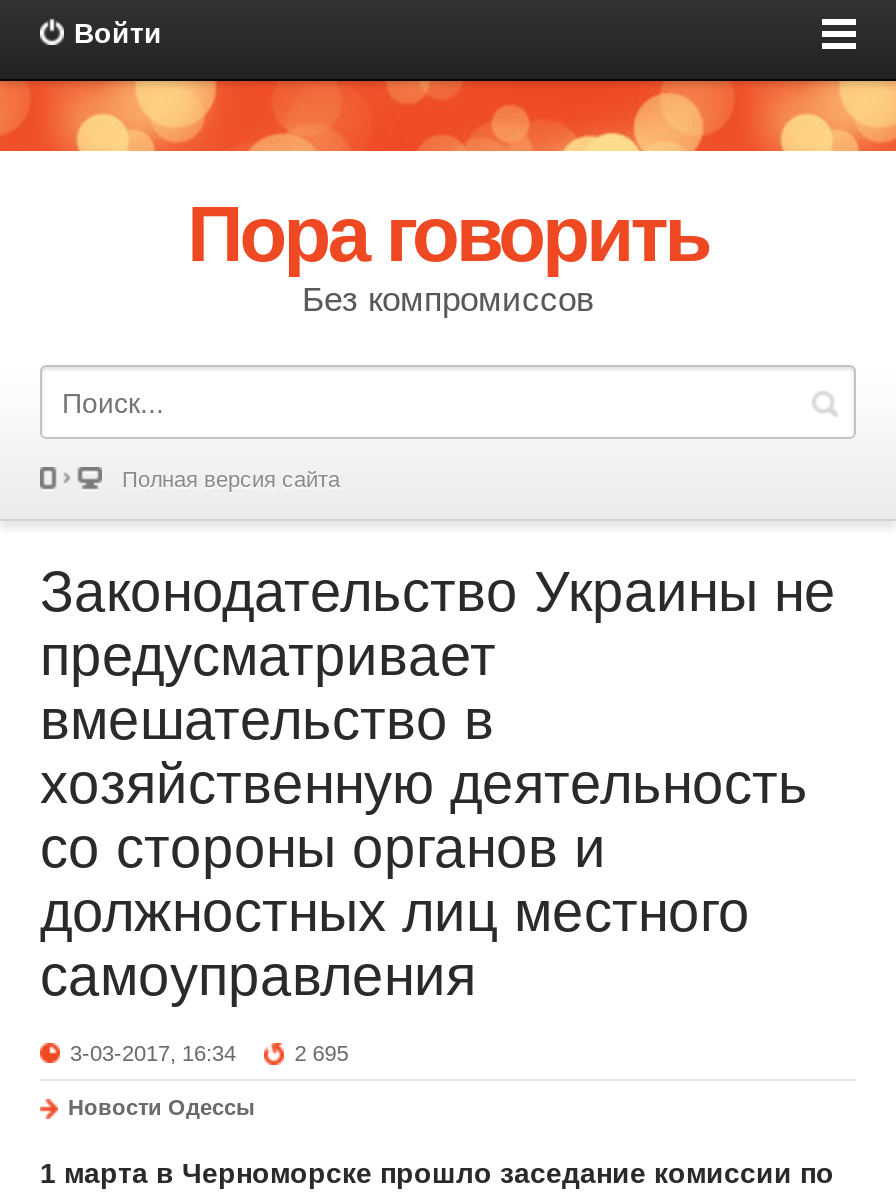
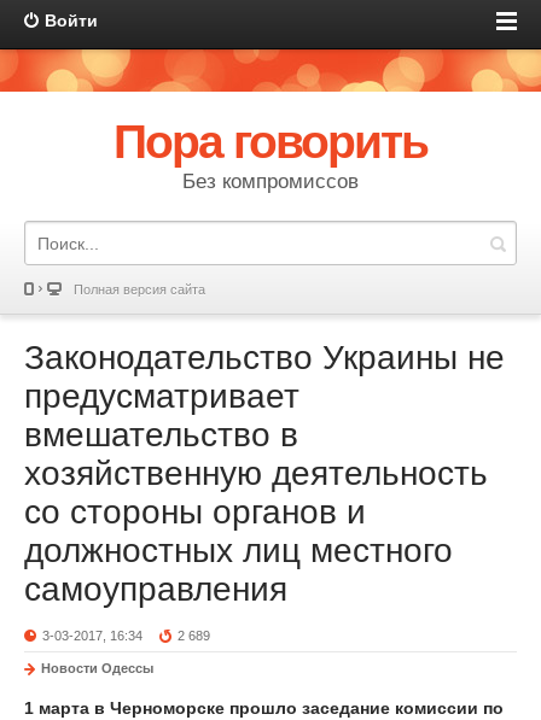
[294,1041,348,1065] 2 695 -> [178,628,210,643] 2 689

